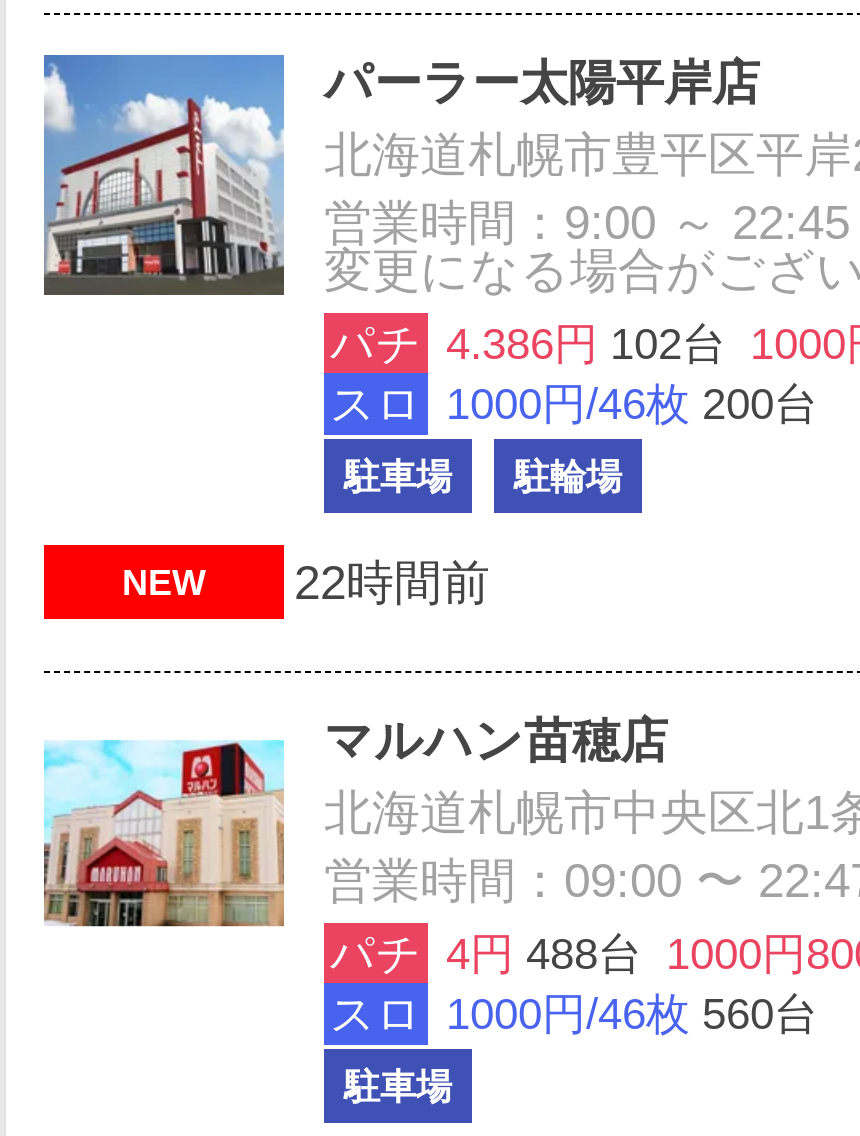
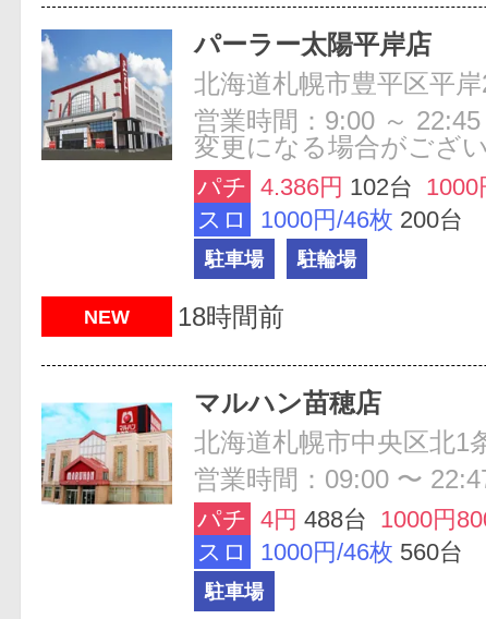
[294,554,490,608] 22時間前 -> [178,301,284,331] 18時間前

